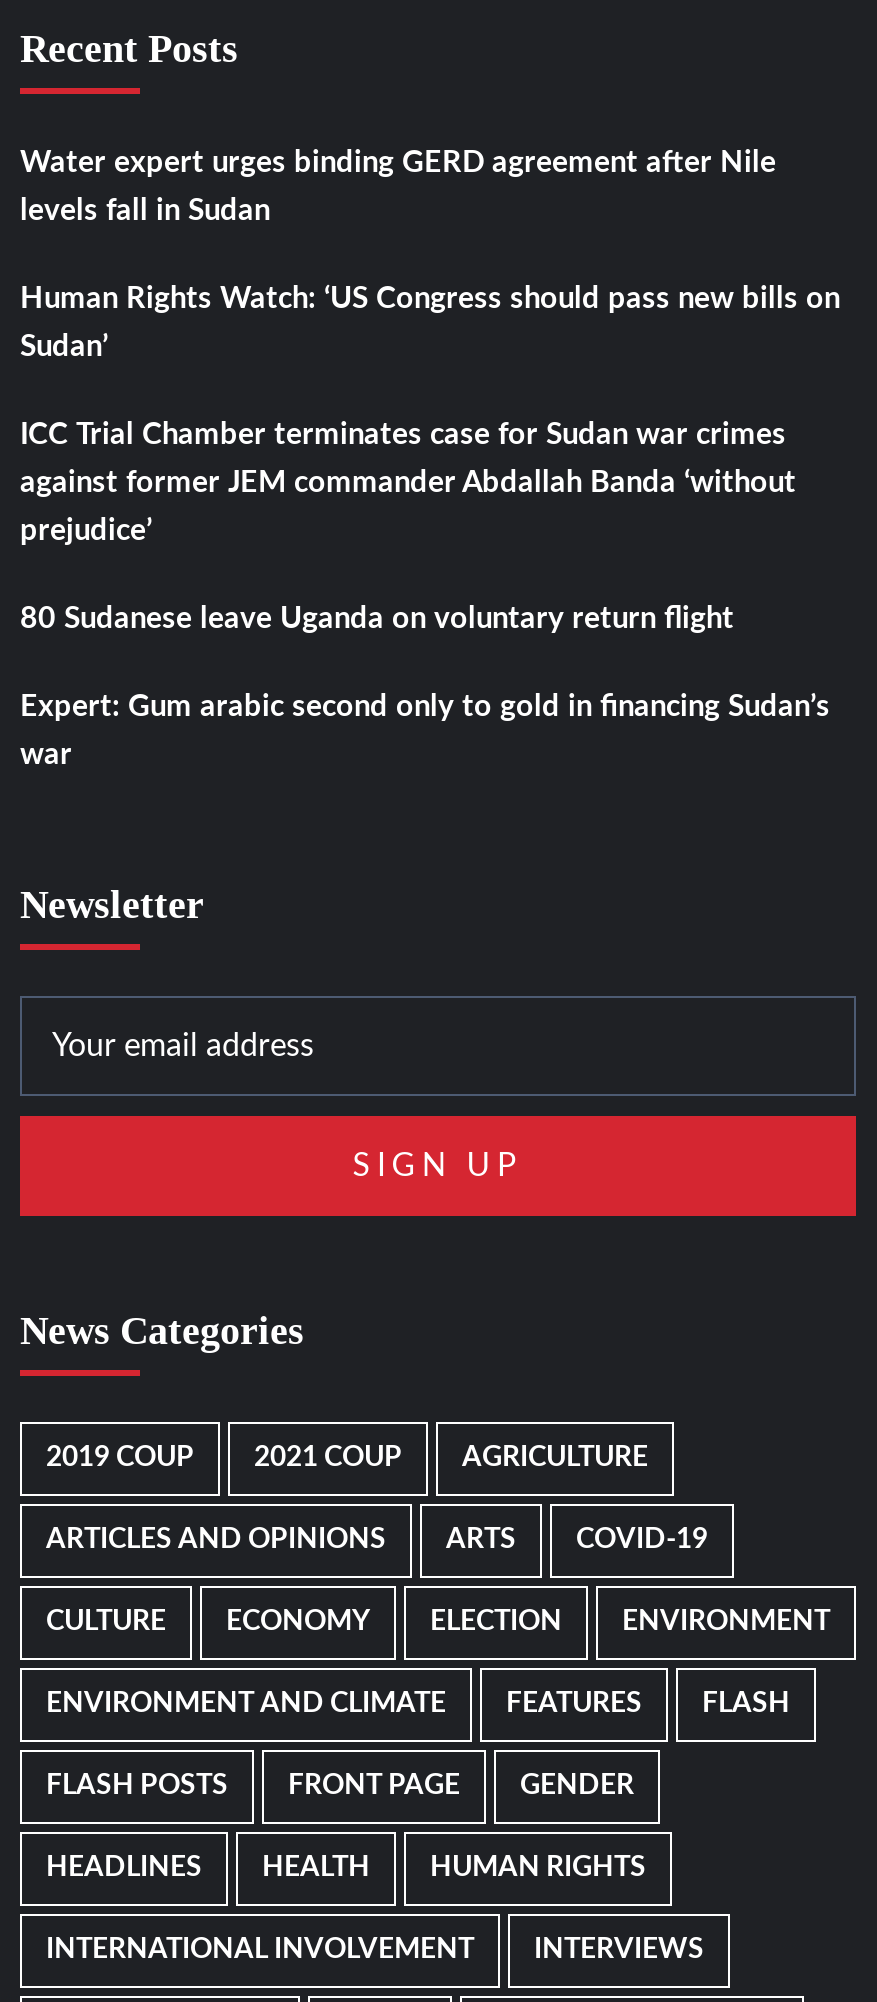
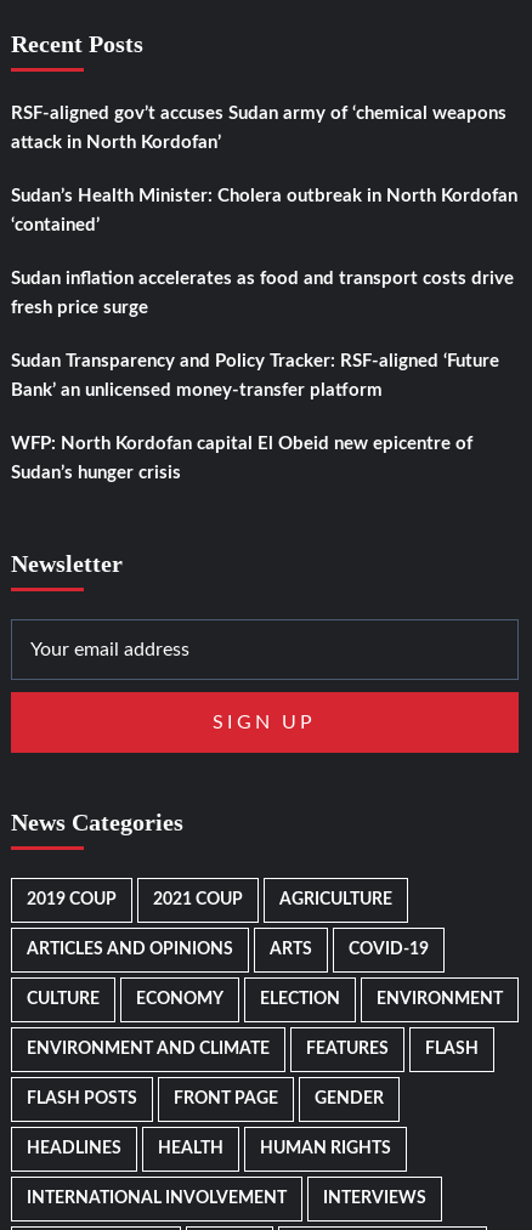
[20,147,776,177] Water expert urges binding GERD agreement after Nile -> [11,104,506,122] RSF-aligned gov’t accuses Sudan army of ‘chemical weapons
[20,195,270,225] levels fall in Sudan -> [11,133,221,151] attack in North Kordofan’
[20,283,840,313] Human Rights Watch: ‘US Congress should pass new bills on -> [11,186,517,205] Sudan’s Health Minister: Cholera outbreak in North Kordofan
[20,331,108,361] Sudan’ -> [11,216,100,234] ‘contained’
[20,419,786,449] ICC Trial Chamber terminates case for Sudan war crimes -> [11,269,514,287] Sudan inflation accelerates as food and transport costs drive
[20,467,796,497] against former JEM commander Abdallah Banda ‘without -> [11,298,148,316] fresh price surge
[20,515,152,545] prejudice’ -> [11,352,499,370] Sudan Transparency and Policy Tracker: RSF-aligned ‘Future
[20,603,734,633] 80 Sudanese leave Uganda on voluntary return flight -> [11,381,383,399] Bank’ an unlicensed money-transfer platform
[20,691,830,721] Expert: Gum arabic second only to gold in financing Sudan’s -> [11,434,472,452] WFP: North Kordofan capital El Obeid new epicentre of
[20,739,72,769] war -> [11,463,181,481] Sudan’s hunger crisis

